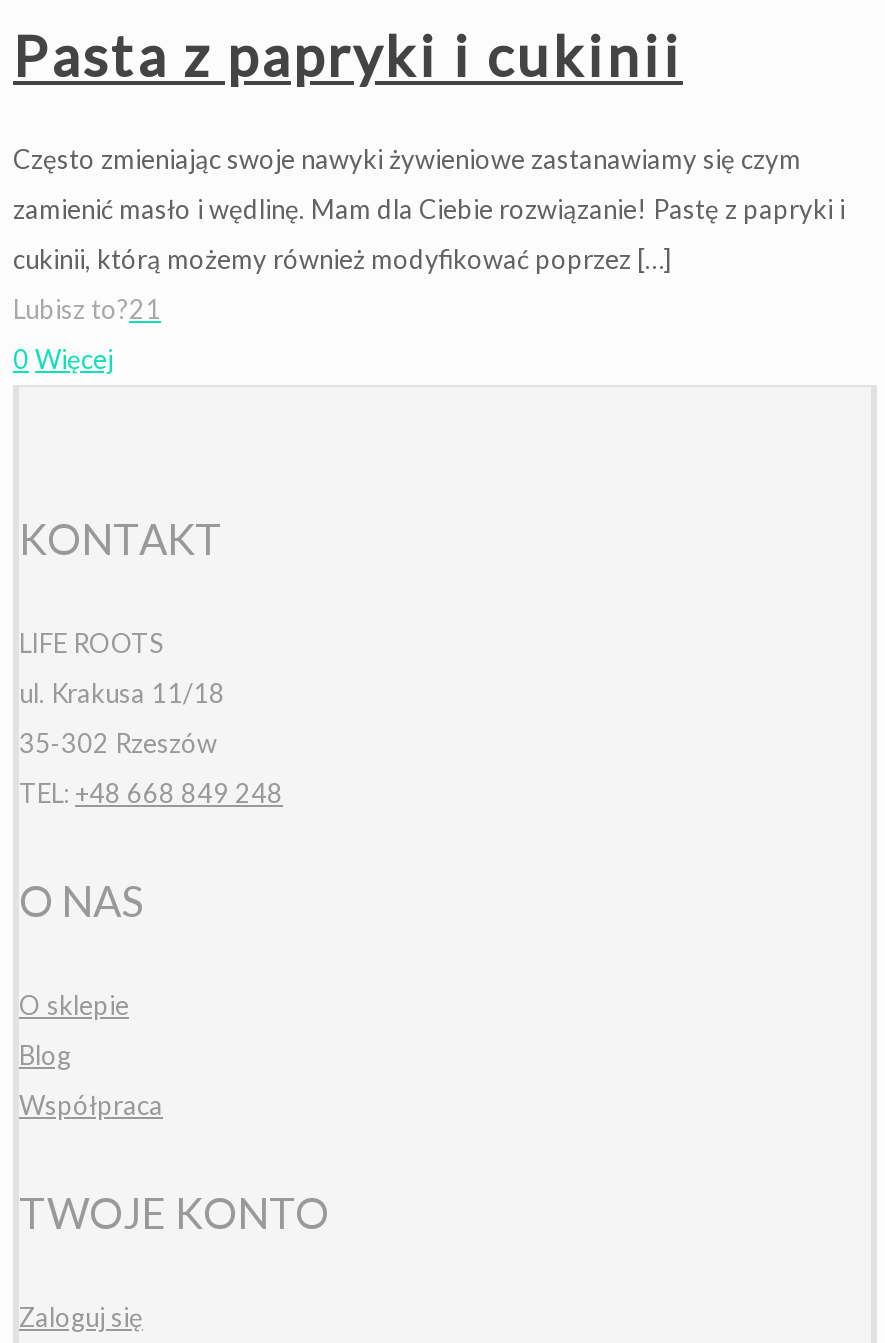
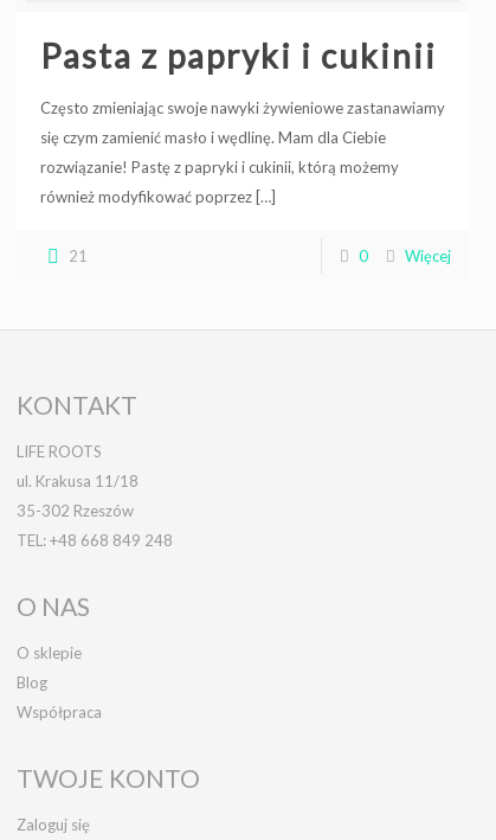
[13,143,801,175] Często zmieniając swoje nawyki żywieniowe zastanawiamy się czym -> [40,98,445,117] Często zmieniając swoje nawyki żywieniowe zastanawiamy
[13,193,845,225] zamienić masło i wędlinę. Mam dla Ciebie rozwiązanie! Pastę z papryki i -> [40,128,386,147] się czym zamienić masło i wędlinę. Mam dla Ciebie
[13,243,671,275] cukinii, którą możemy również modyfikować poprzez […] -> [40,158,399,177] rozwiązanie! Pastę z papryki i cukinii, którą możemy
[13,293,161,325] Lubisz to?21 -> [40,187,276,206] również modyfikować poprzez[…]
[13,343,113,375] 0 Więcej -> [69,246,451,265] 21 | 0 | Więcej
moved [19,513,223,563] -> [17,390,137,419]: KONTAKT
moved [19,627,283,809] -> [17,442,173,550]: LIFE ROOTS | ul. Krakusa 11/18 | 35-302 Rzeszów | TEL: +48 668 849 248
moved [19,875,143,925] -> [17,591,90,621]: O NAS

